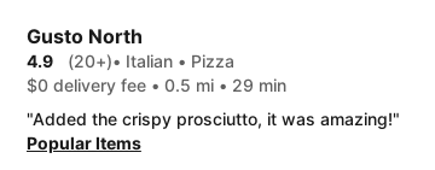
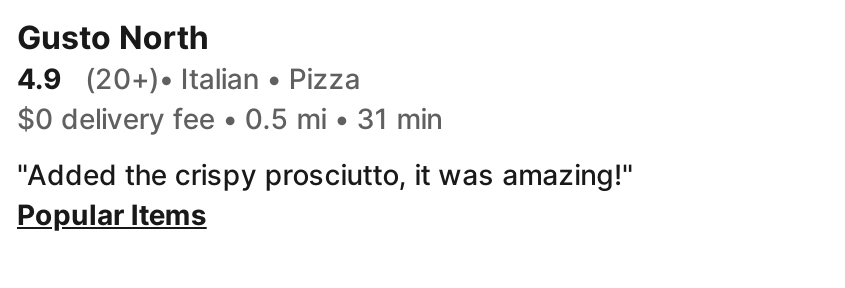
[27,75,286,95] $0 delivery fee • 0.5 mi • 29 min -> [17,101,442,135] $0 delivery fee • 0.5 mi • 31 min

